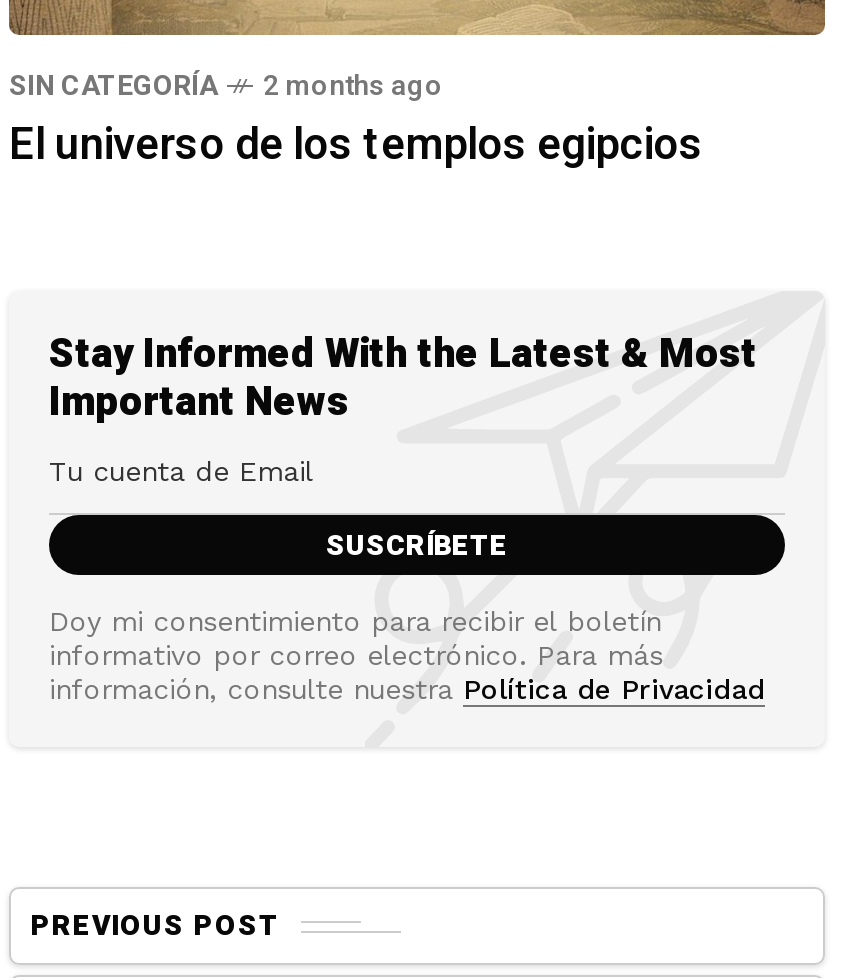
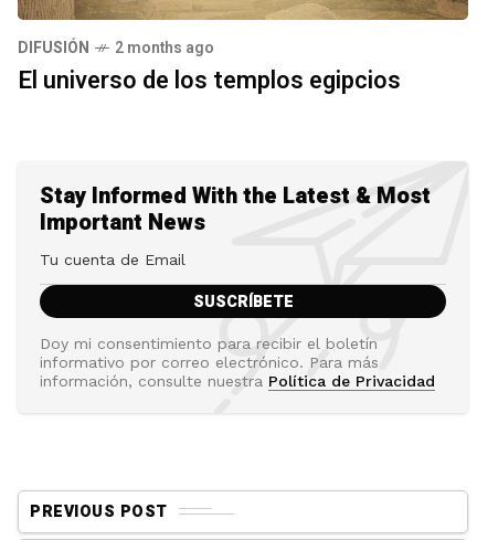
[9,65,217,107] SIN CATEGORÍA -> [18,36,89,59] DIFUSIÓN

